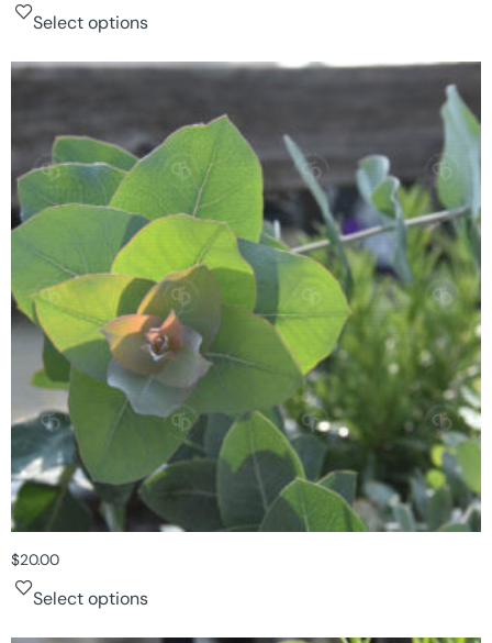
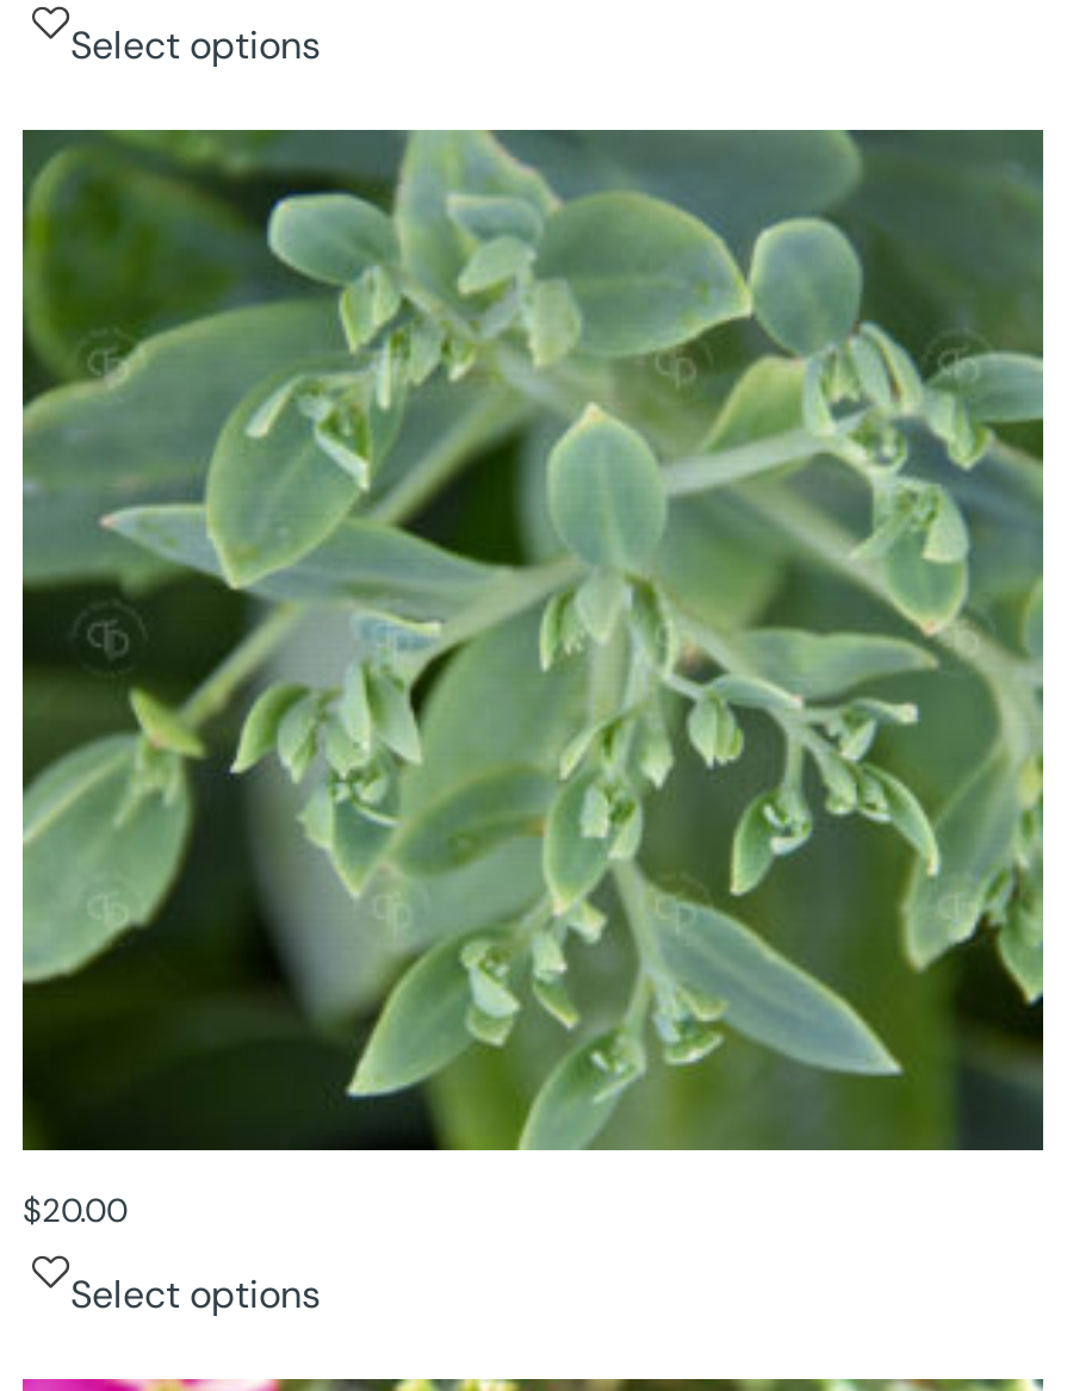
[10,62,482,533] [image] -> [20,128,1046,1153] [image]

